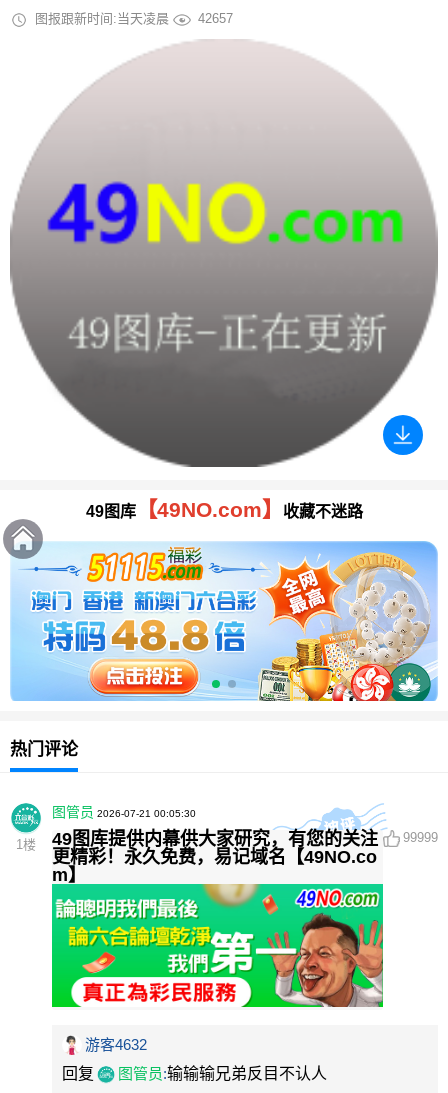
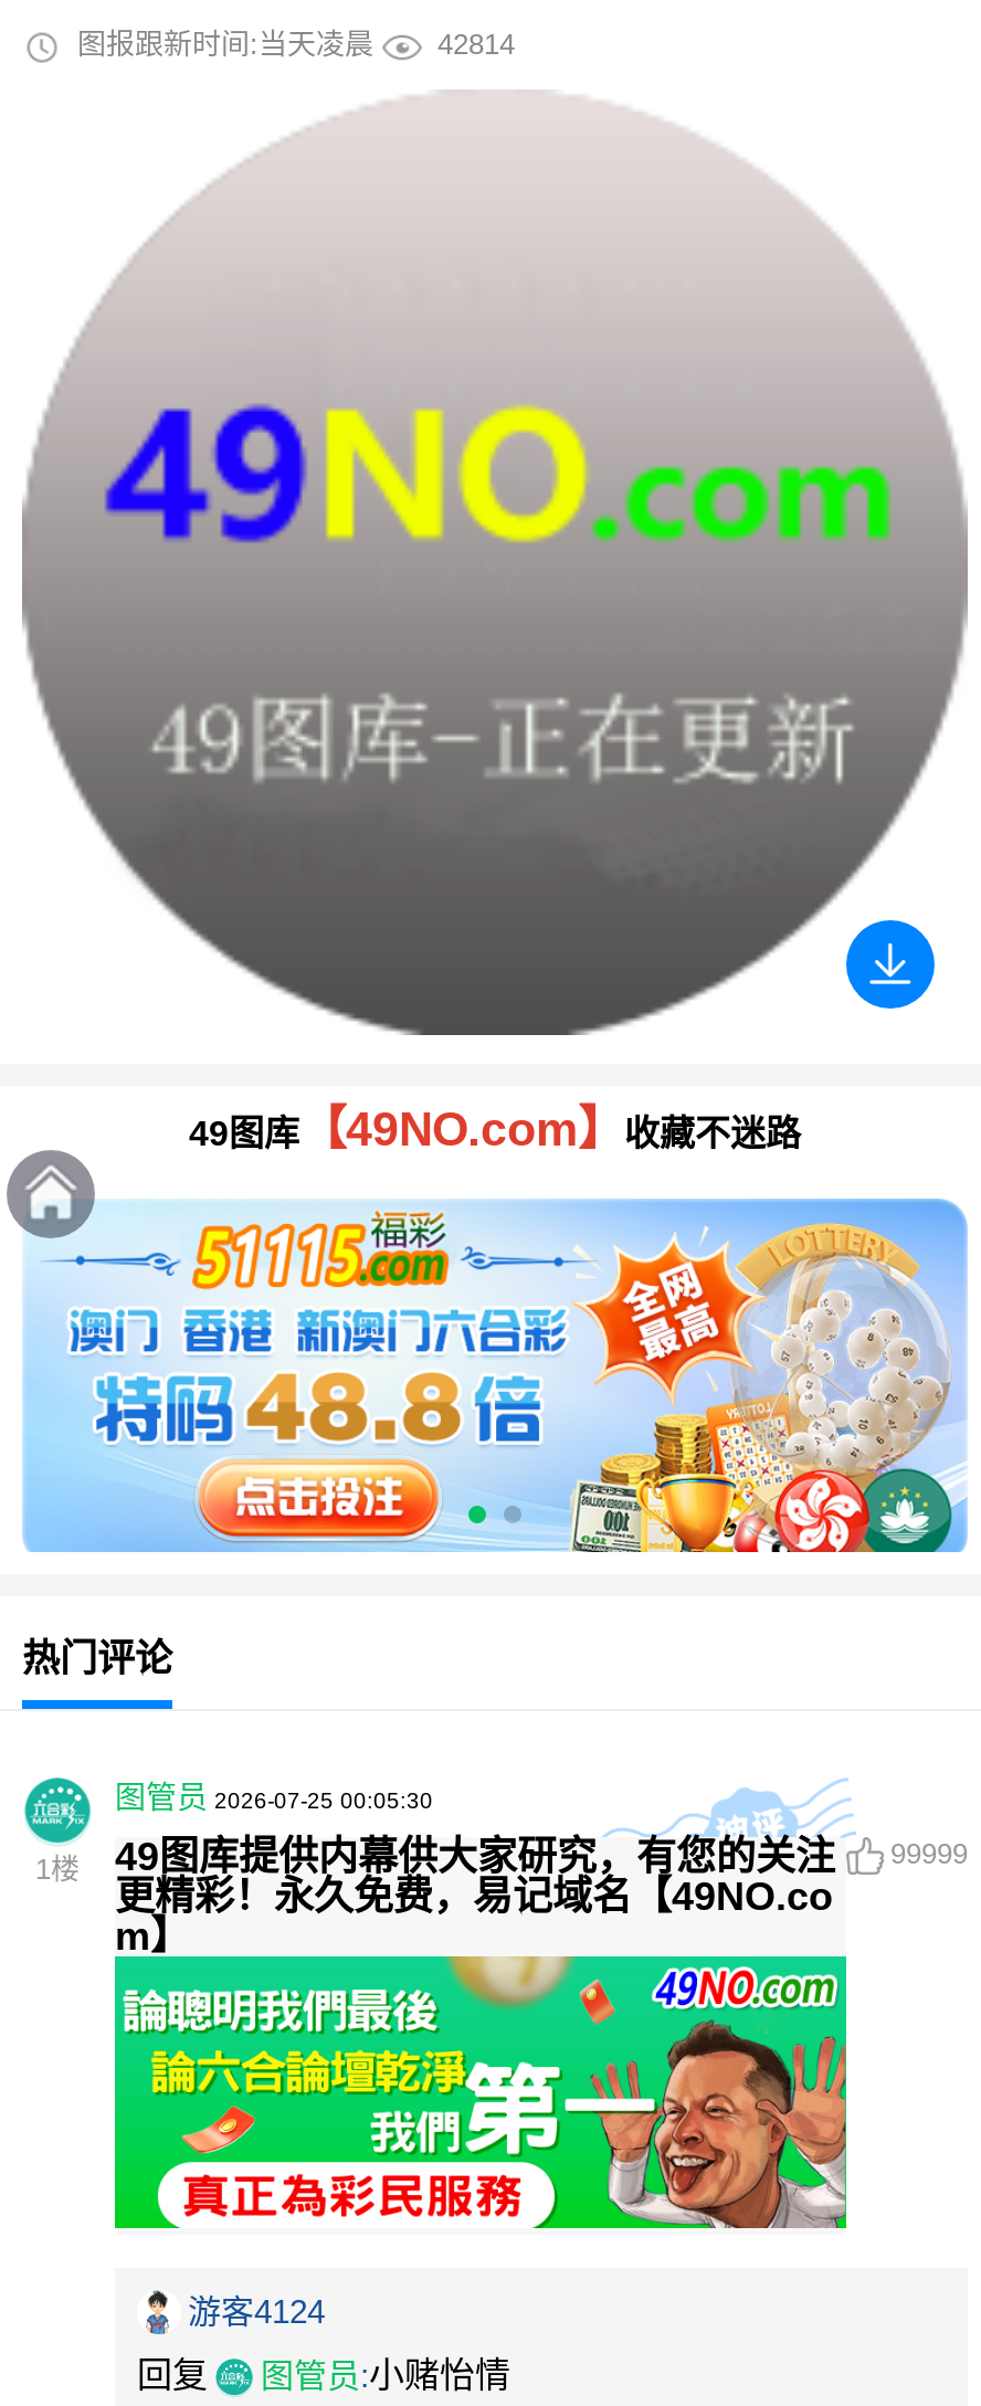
[35,11,233,26] 图报跟新时间:当天凌晨 42657 -> [77,29,515,62] 图报跟新时间:当天凌晨 42814
[52,804,196,820] 图管员2026-07-21 00:05:30 -> [115,1779,433,1815] 图管员2026-07-25 00:05:30
[85,1036,147,1053] 游客4632 -> [188,2291,325,2329] 游客4124
[118,1065,327,1082] 图管员:输输输兄弟反目不认人 -> [261,2357,510,2395] 图管员:小赌怡情

